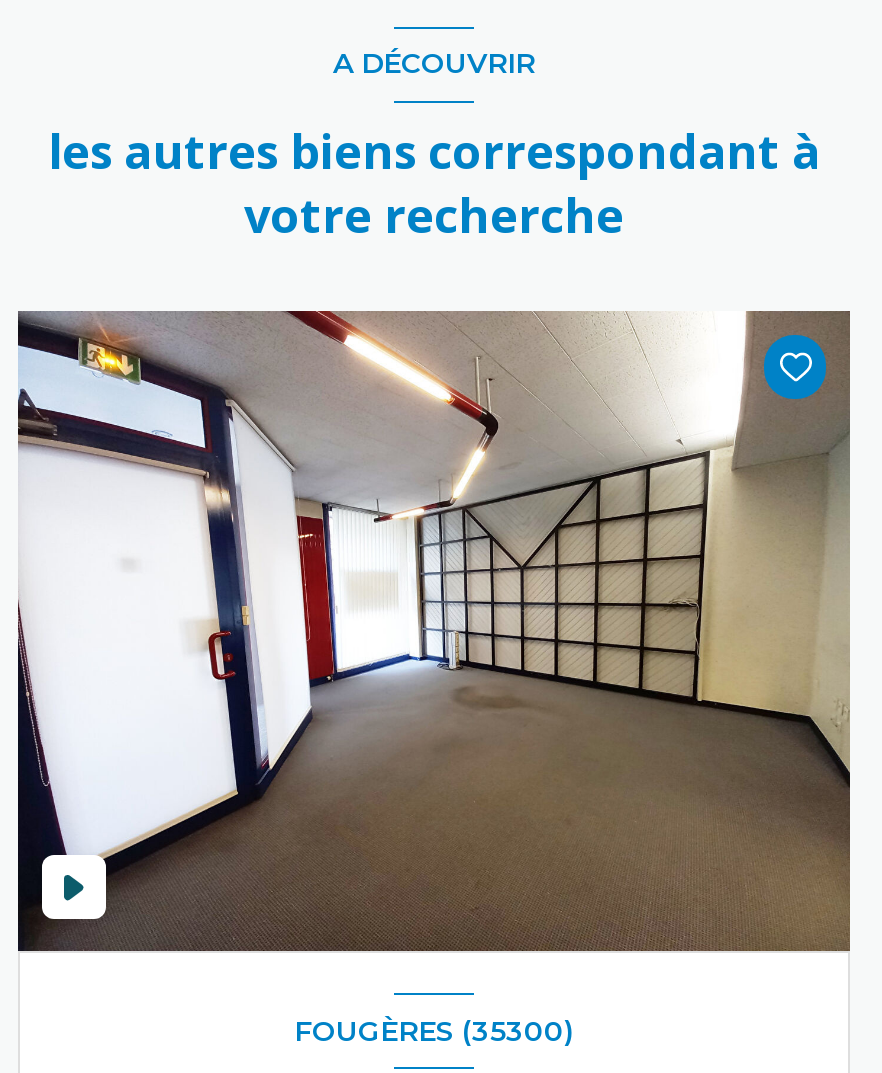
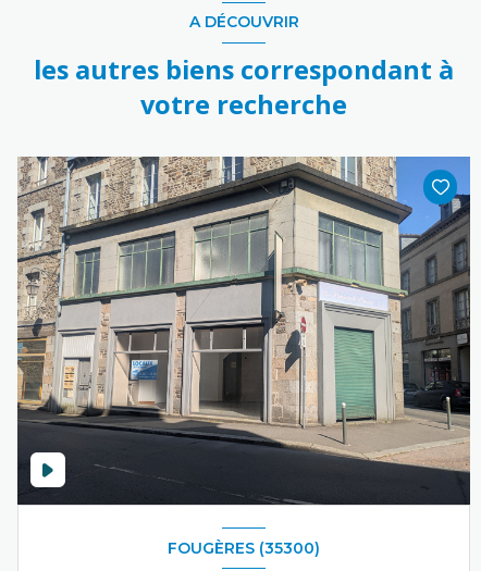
[16,309,852,951] [image] -> [16,156,471,505] [image]

